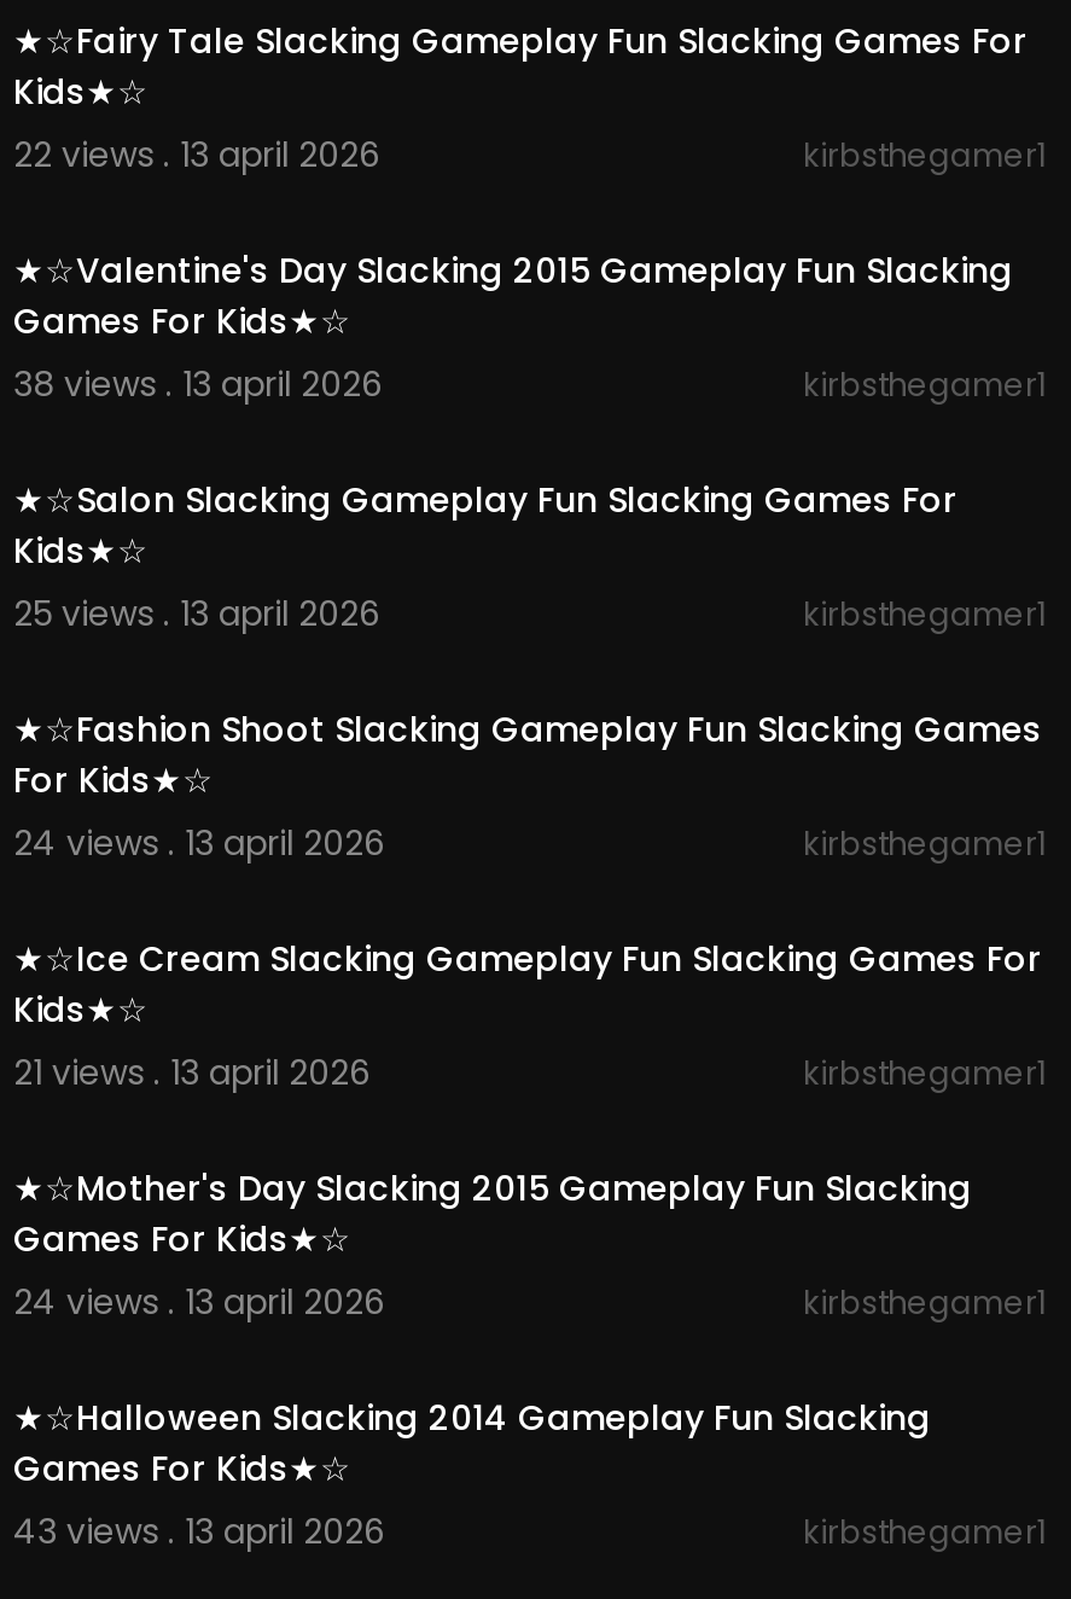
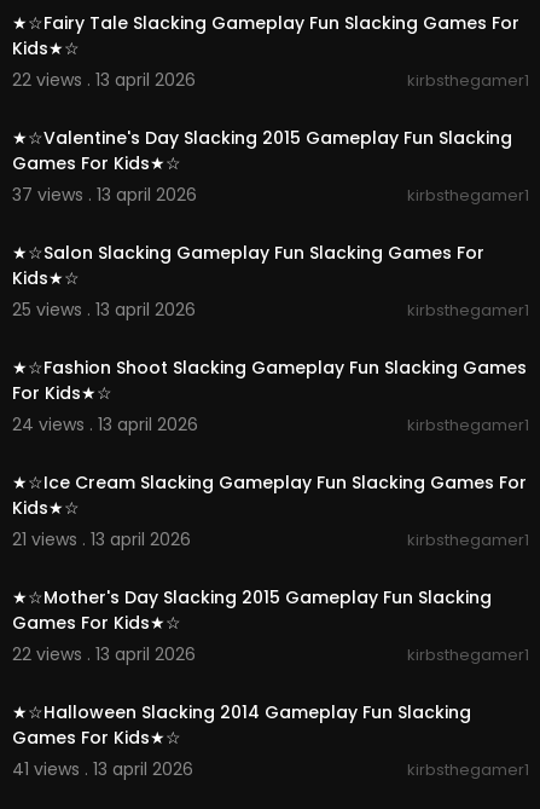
[13,360,383,408] 38 views . 13 april 2026 -> [12,183,197,207] 37 views . 13 april 2026
[13,1278,385,1326] 24 views . 13 april 2026 -> [12,642,196,666] 22 views . 13 april 2026
[13,1507,385,1556] 43 views . 13 april 2026 -> [12,757,193,781] 41 views . 13 april 2026

